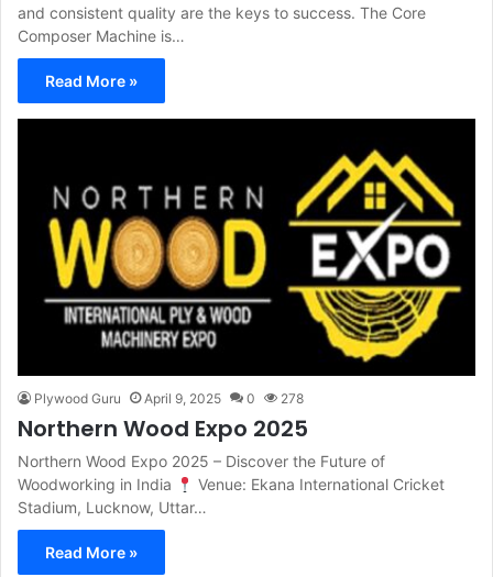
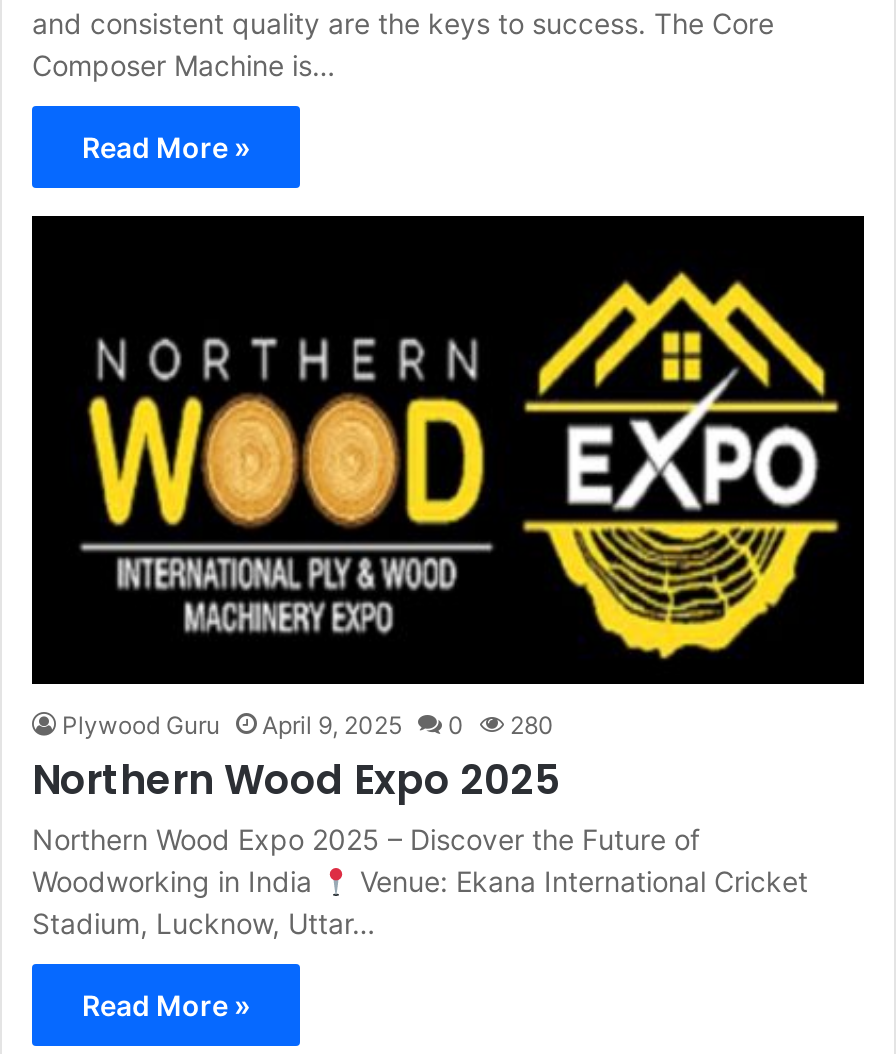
[34,390,304,407] Plywood Guru April 9, 2025 0 278 -> [62,711,554,741] Plywood Guru April 9, 2025 0 280

